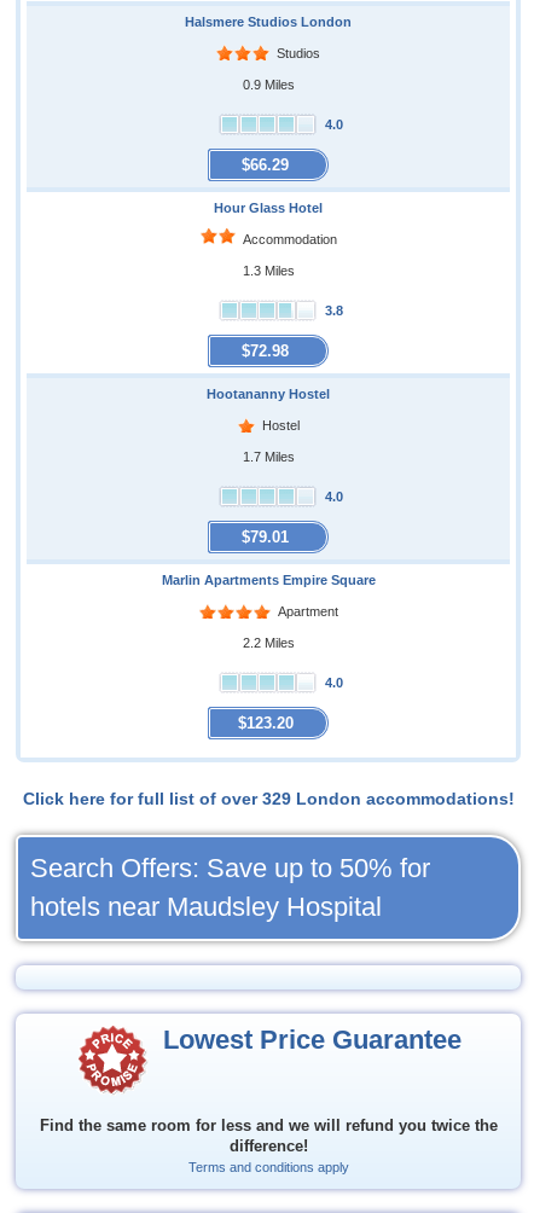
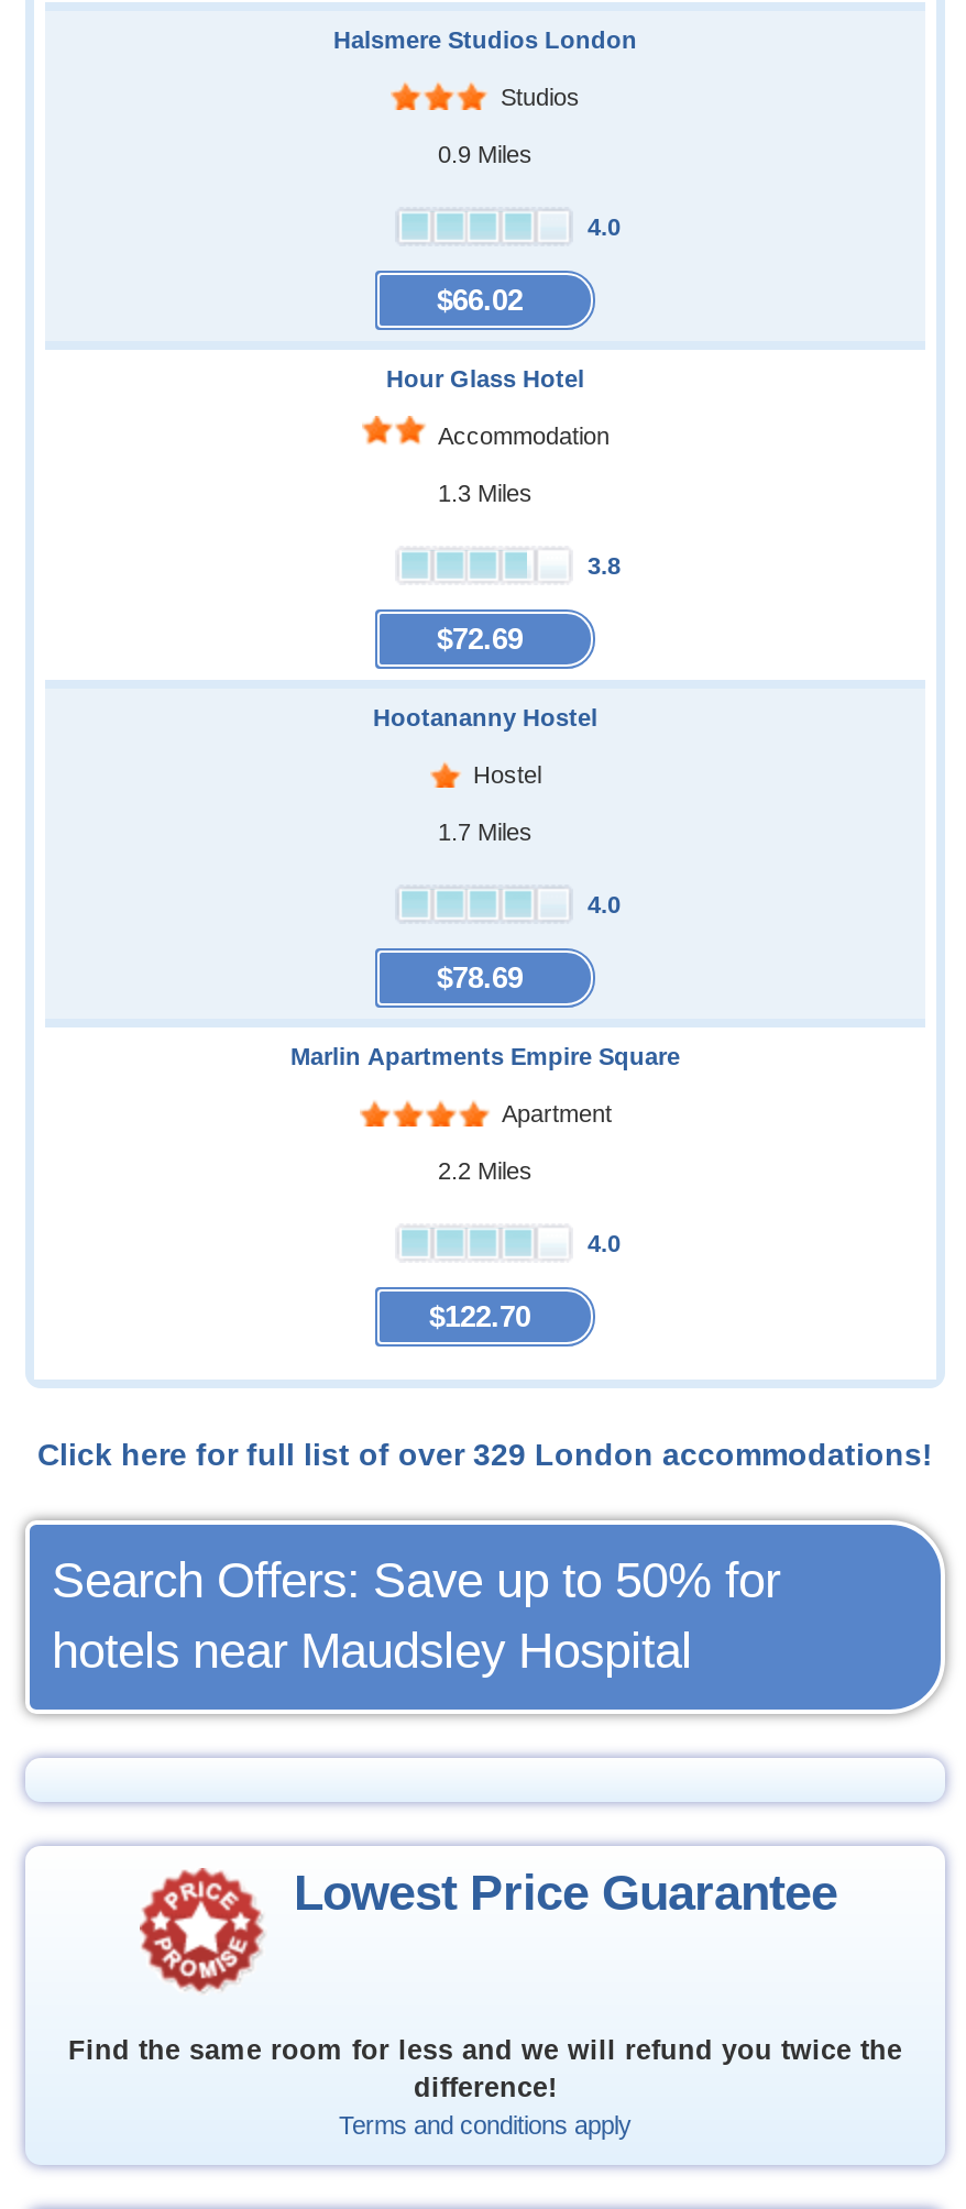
[242,156,289,174] $66.29 -> [437,284,523,317] $66.02
[242,342,289,360] $72.98 -> [437,623,523,656] $72.69
[242,528,289,546] $79.01 -> [437,961,523,994] $78.69
[237,714,293,732] $123.20 -> [429,1300,530,1333] $122.70

